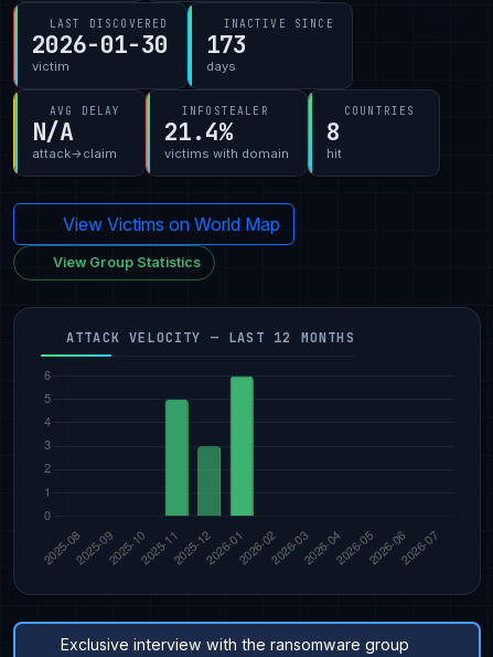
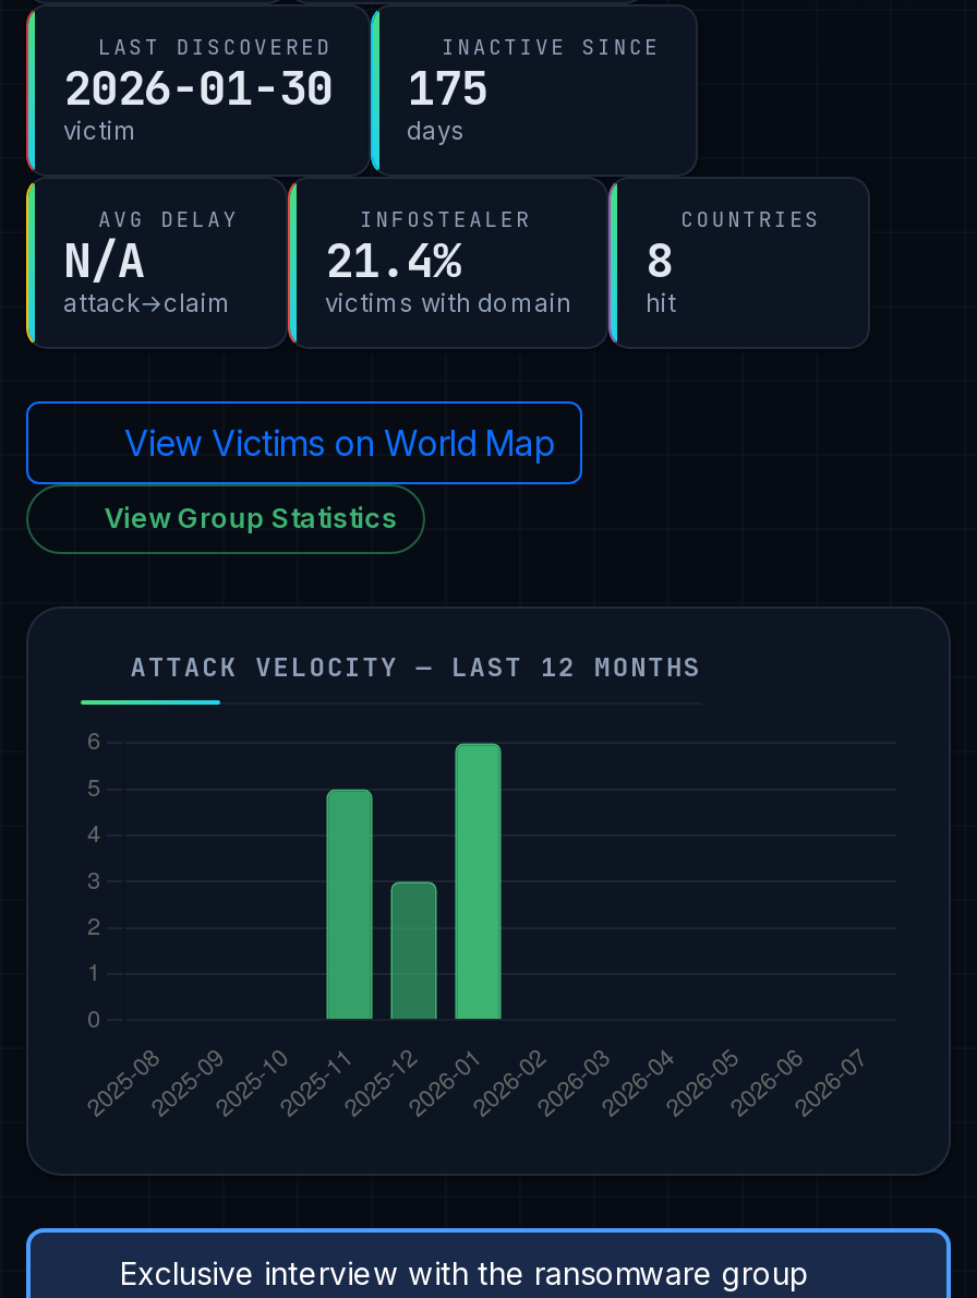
[32,28,247,59] 2026-01-30 173 -> [63,56,488,117] 2026-01-30 175

